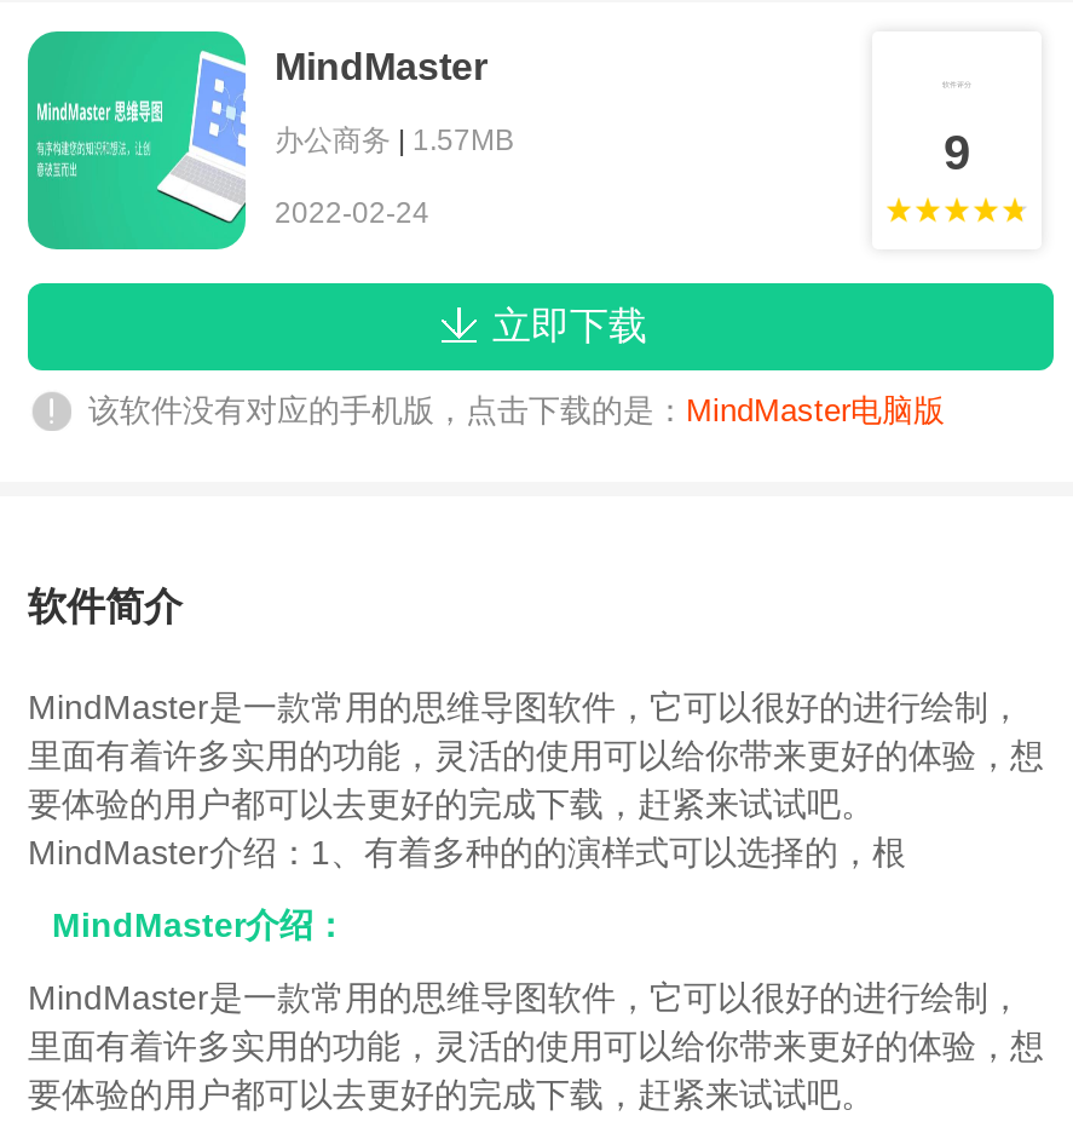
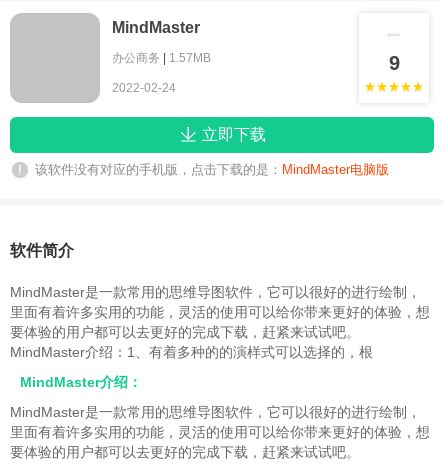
[28,31,248,249] [image] -> none

